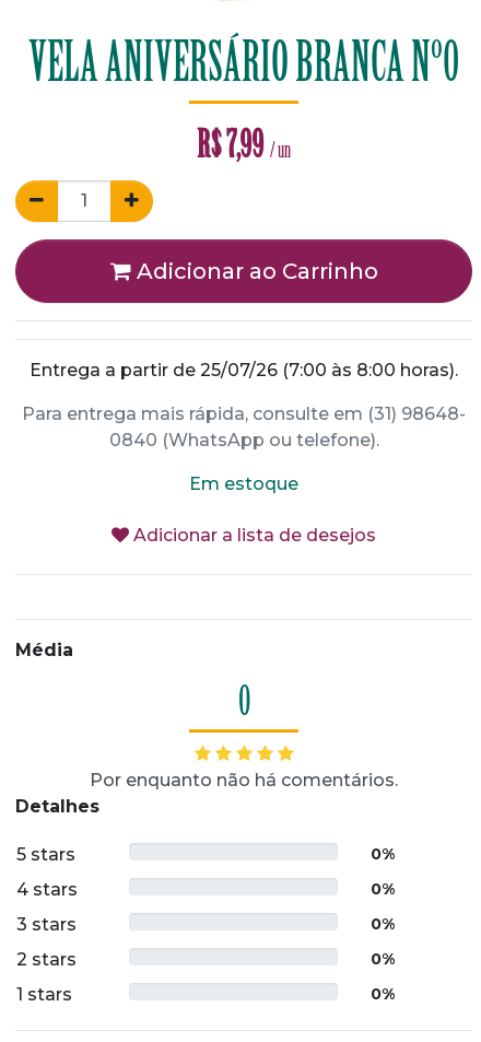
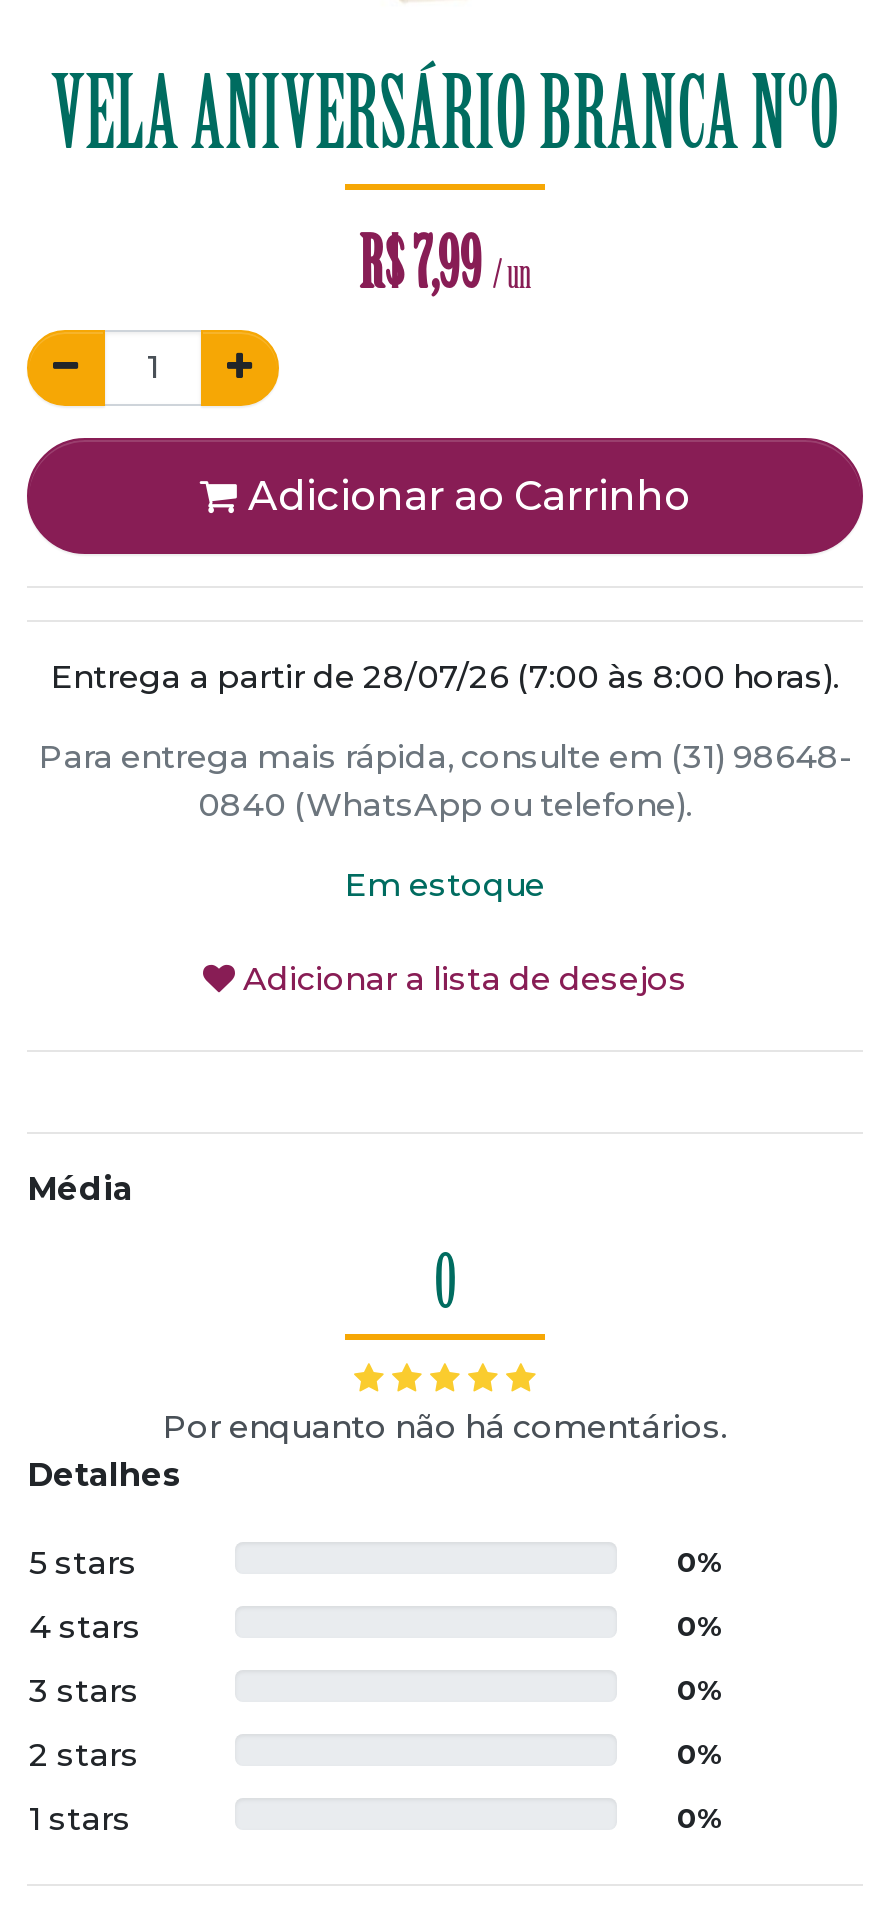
[30,360,458,380] Entrega a partir de 25/07/26 (7:00 às 8:00 horas). -> [51,658,839,696] Entrega a partir de 28/07/26 (7:00 às 8:00 horas).

